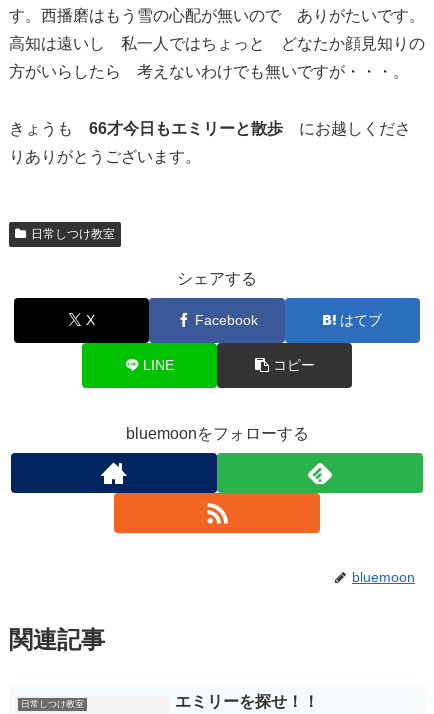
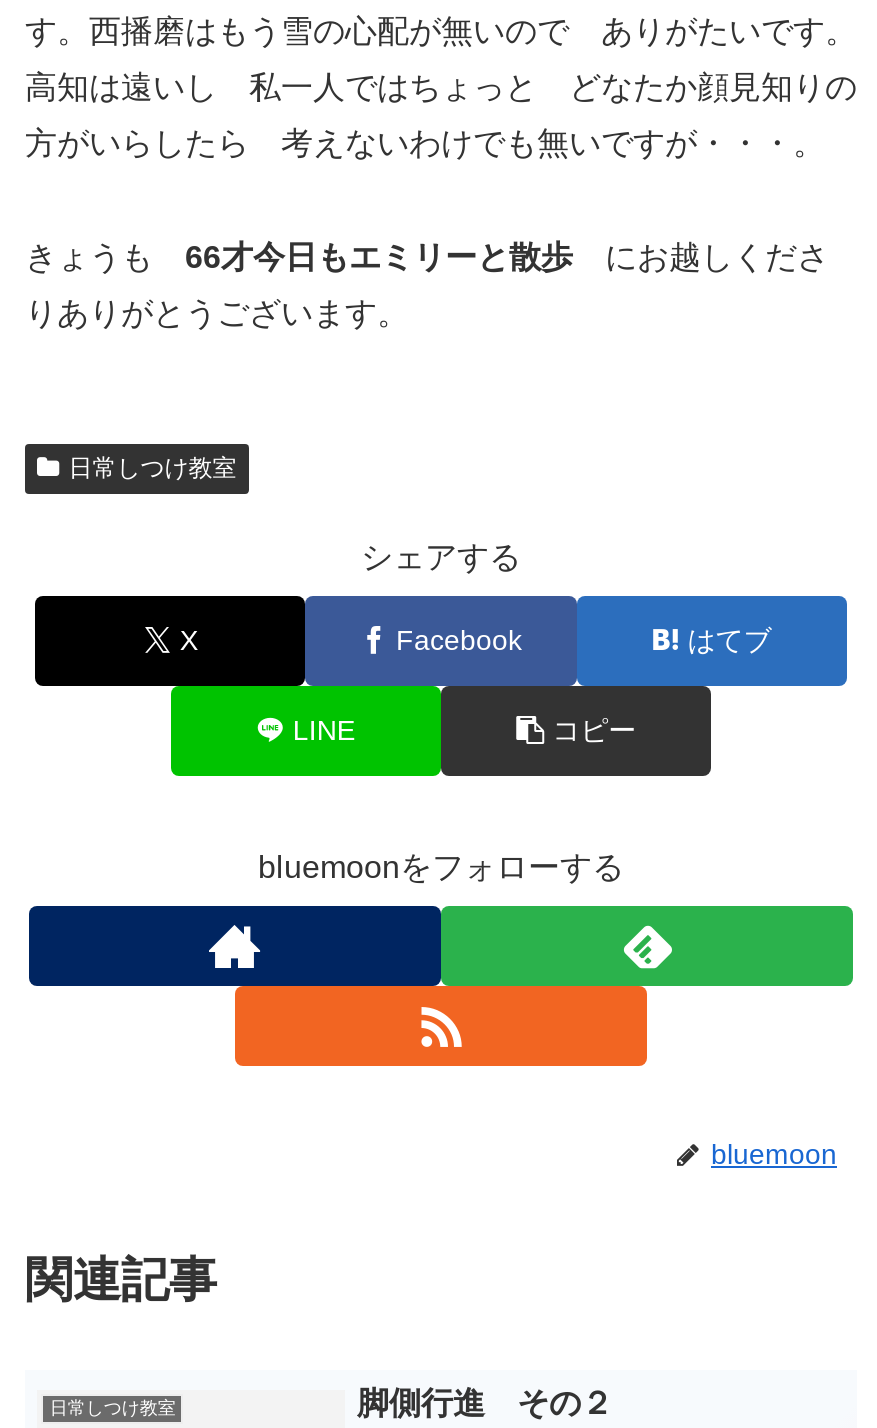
[175,693,319,710] エミリーを探せ！！ -> [357,1385,613,1419] 脚側行進 その２

